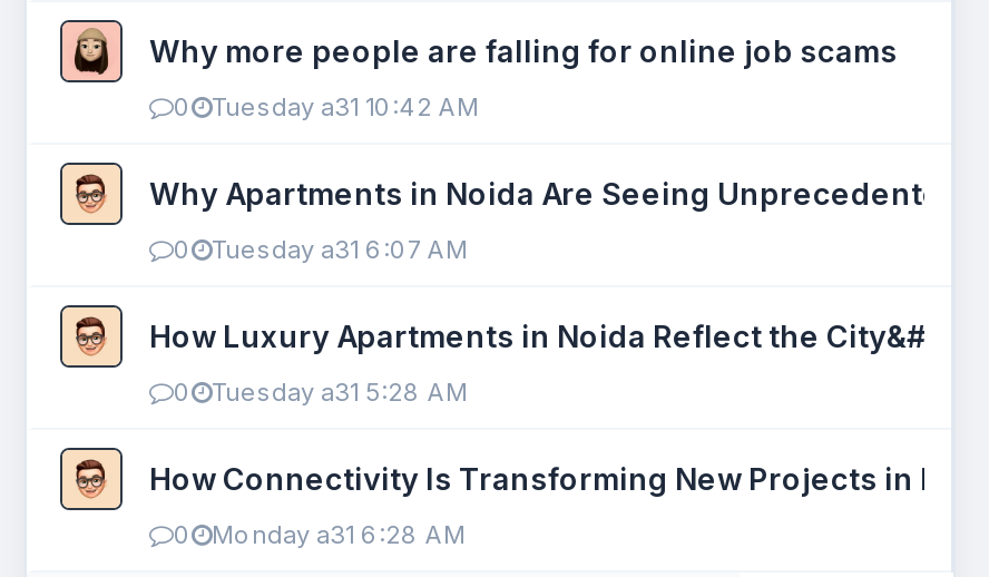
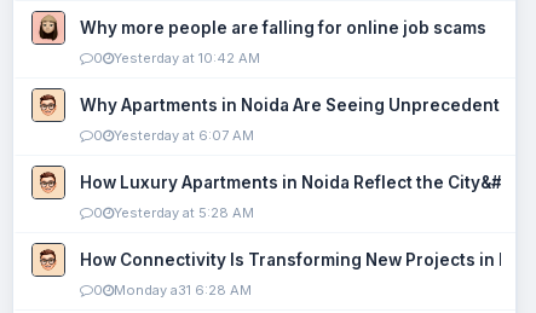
[212,91,479,123] Tuesday a31 10:42 AM -> [114,50,260,66] Yesterday at 10:42 AM
[212,234,468,265] Tuesday a31 6:07 AM -> [114,127,254,144] Yesterday at 6:07 AM
[212,376,468,408] Tuesday a31 5:28 AM -> [114,204,254,221] Yesterday at 5:28 AM

